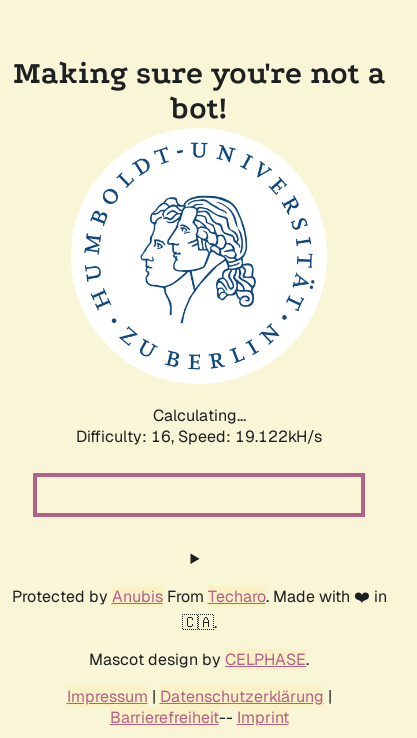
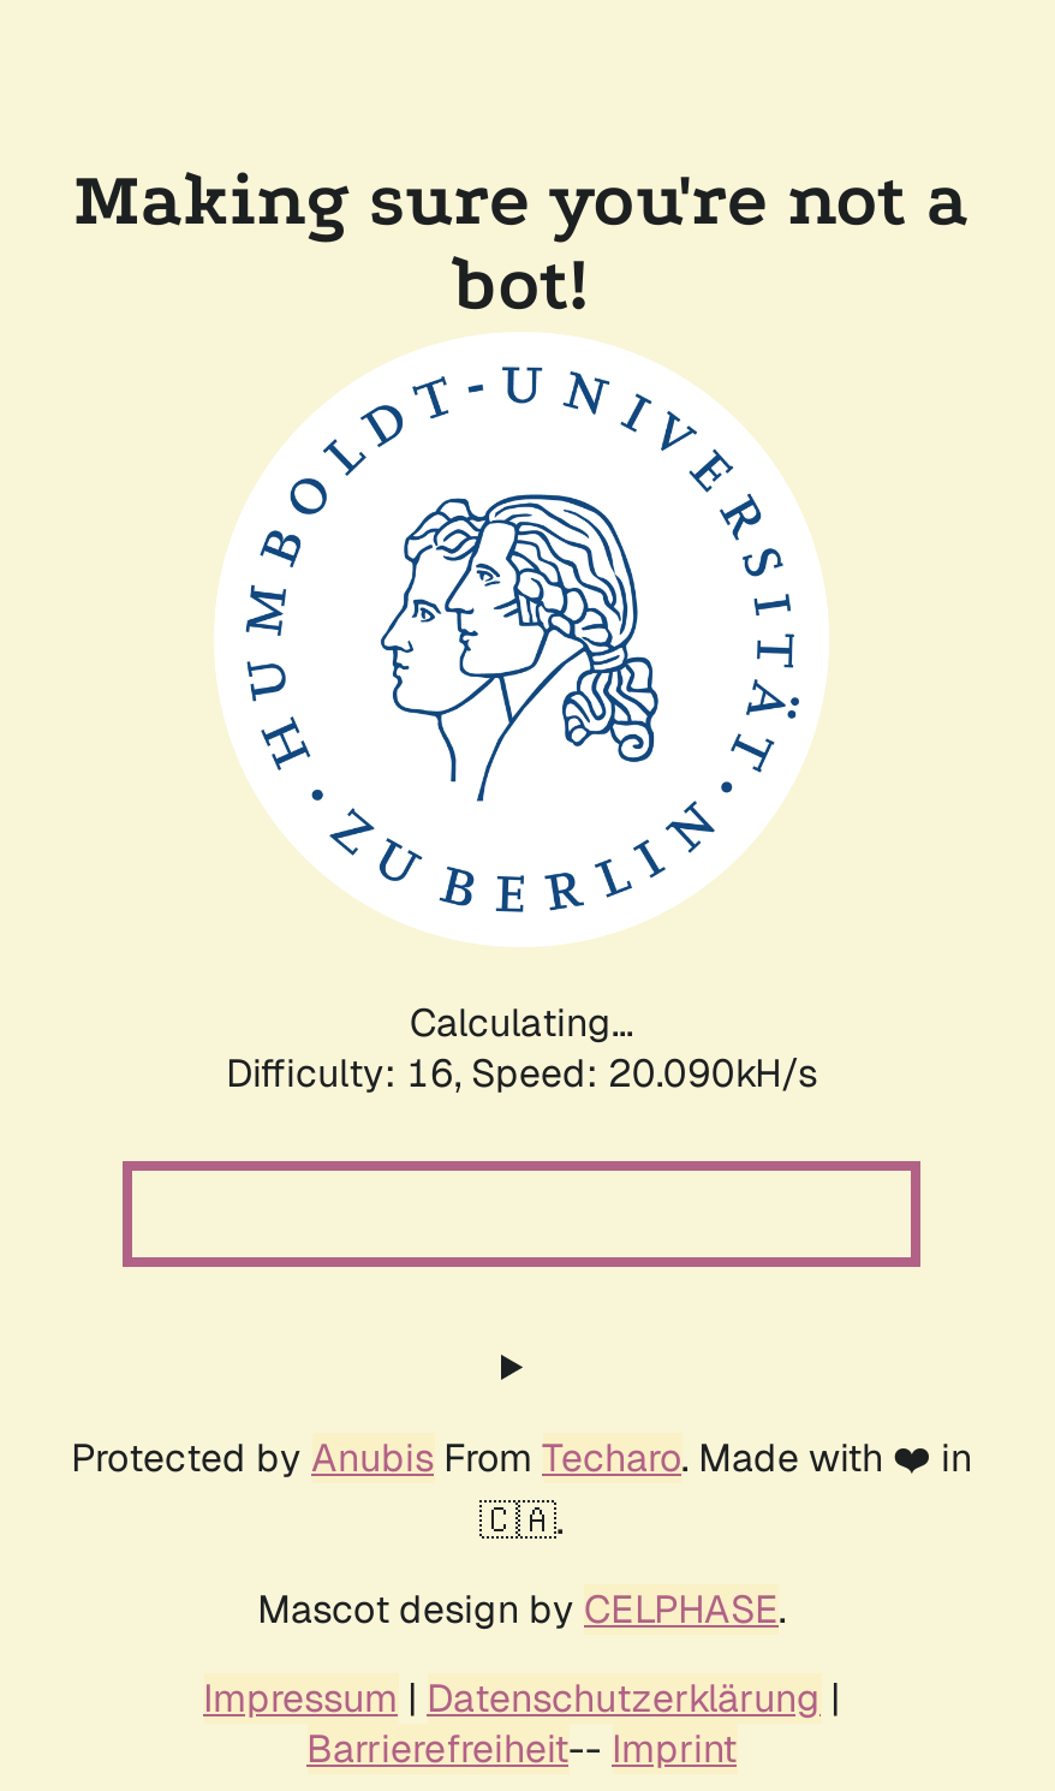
[76,426,322,447] Difficulty: 16, Speed: 19.122kH/s -> [226,1048,817,1099] Difficulty: 16, Speed: 20.090kH/s

